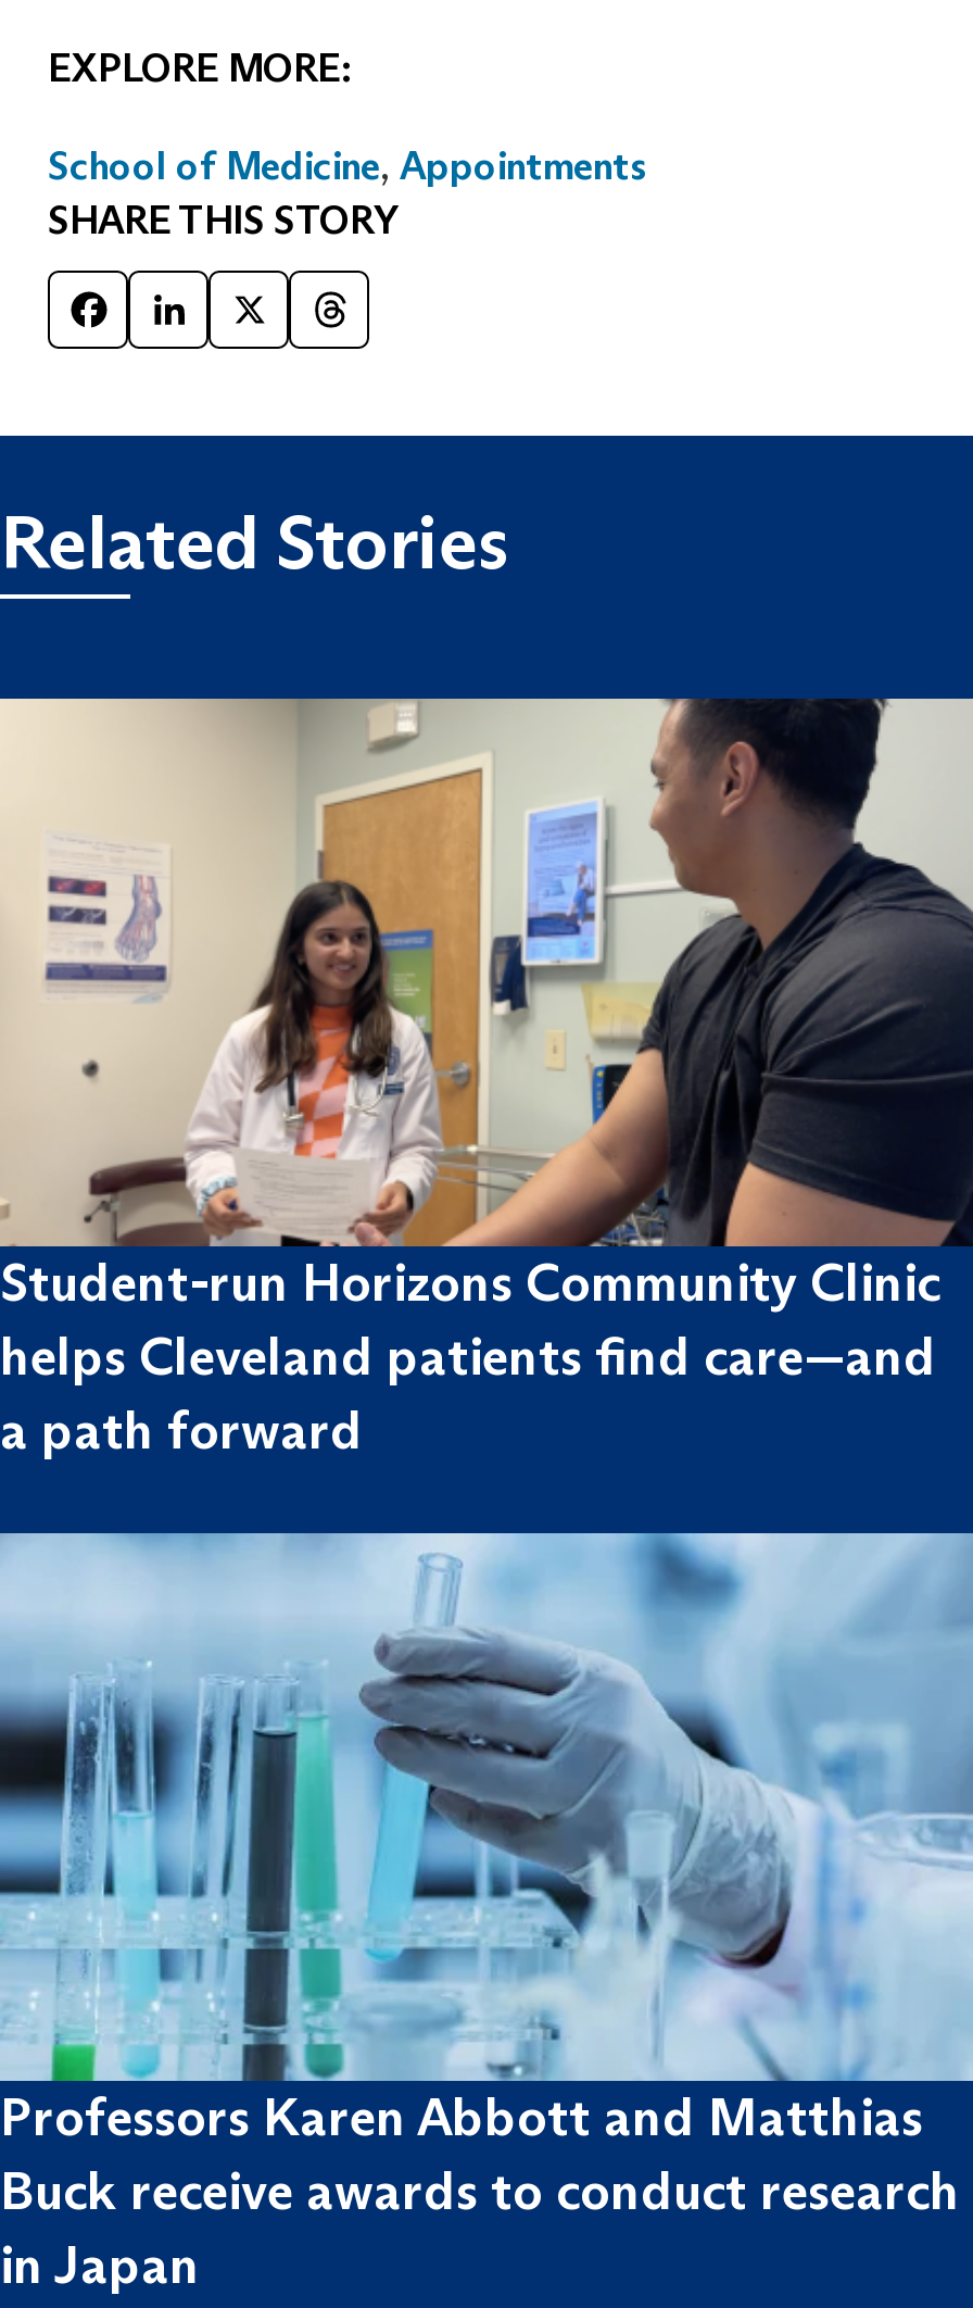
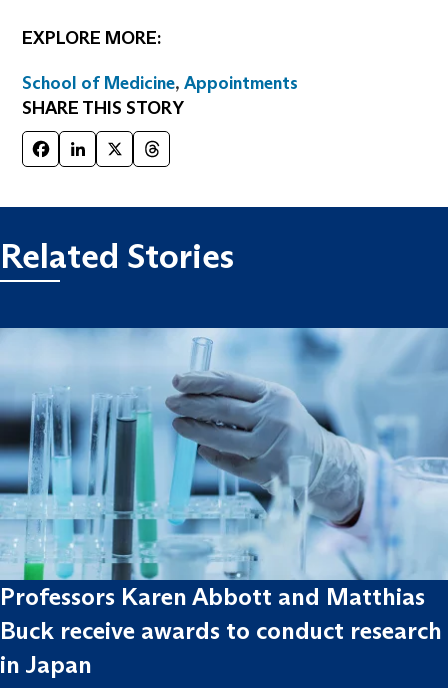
[0,697,966,1461] [image] | Student-run Horizons Community Clinic | helps Cleveland patients find care—and | a path forward -> none

